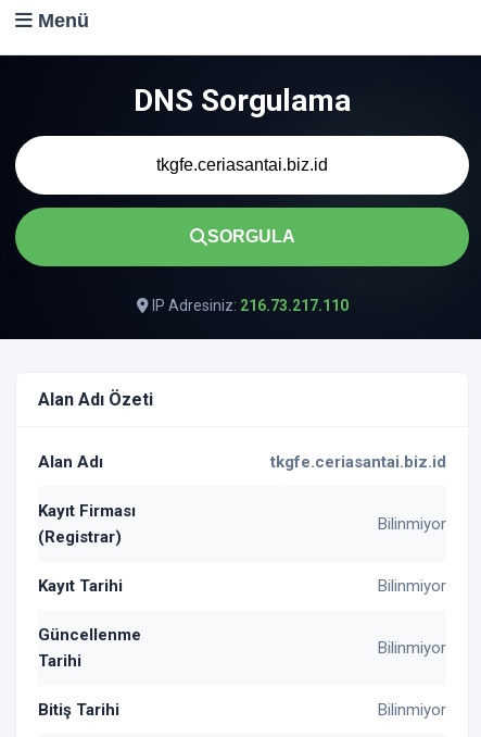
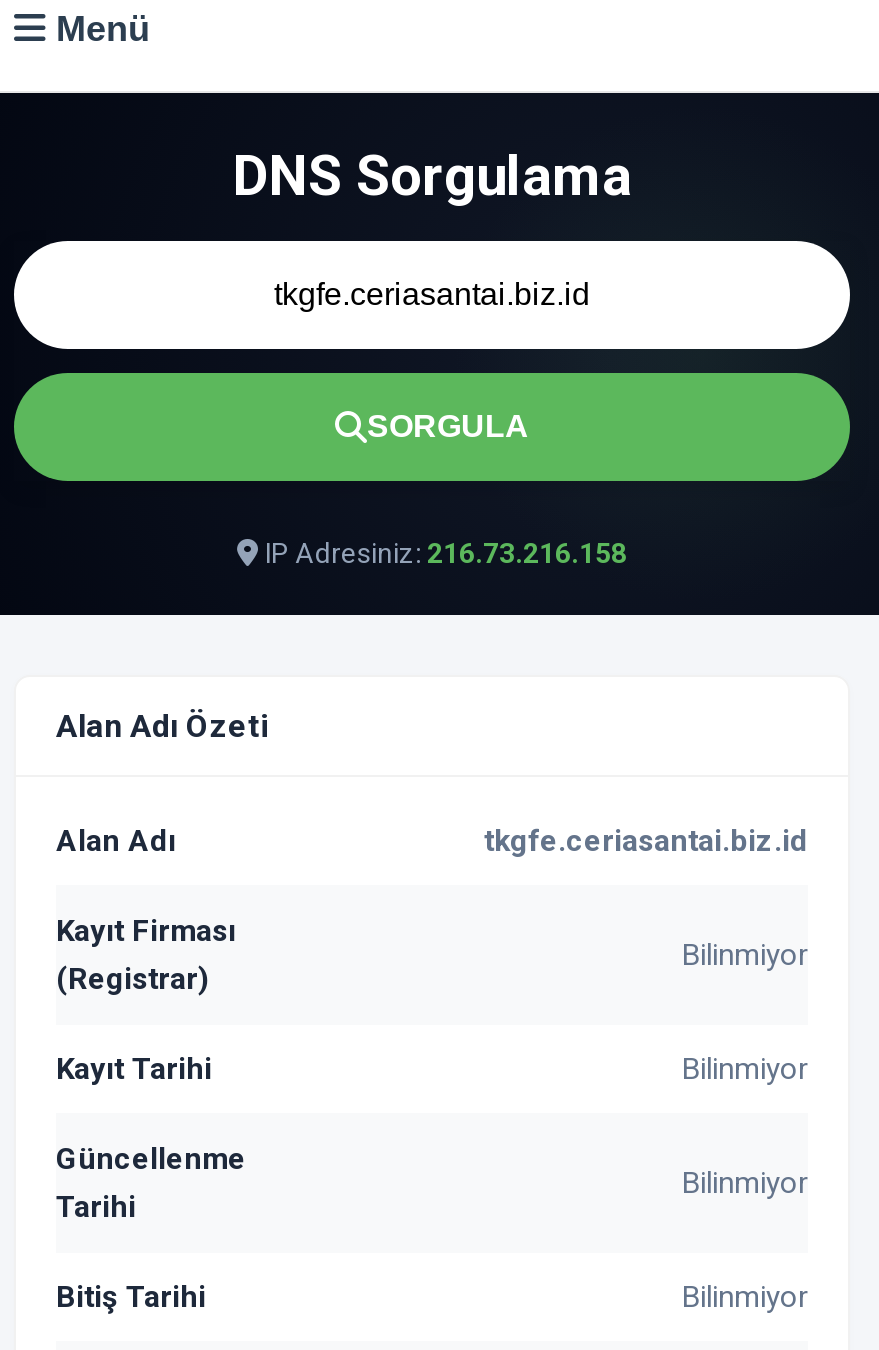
[148,297,348,314] IP Adresiniz: 216.73.217.110 -> [259,537,627,569] IP Adresiniz: 216.73.216.158

